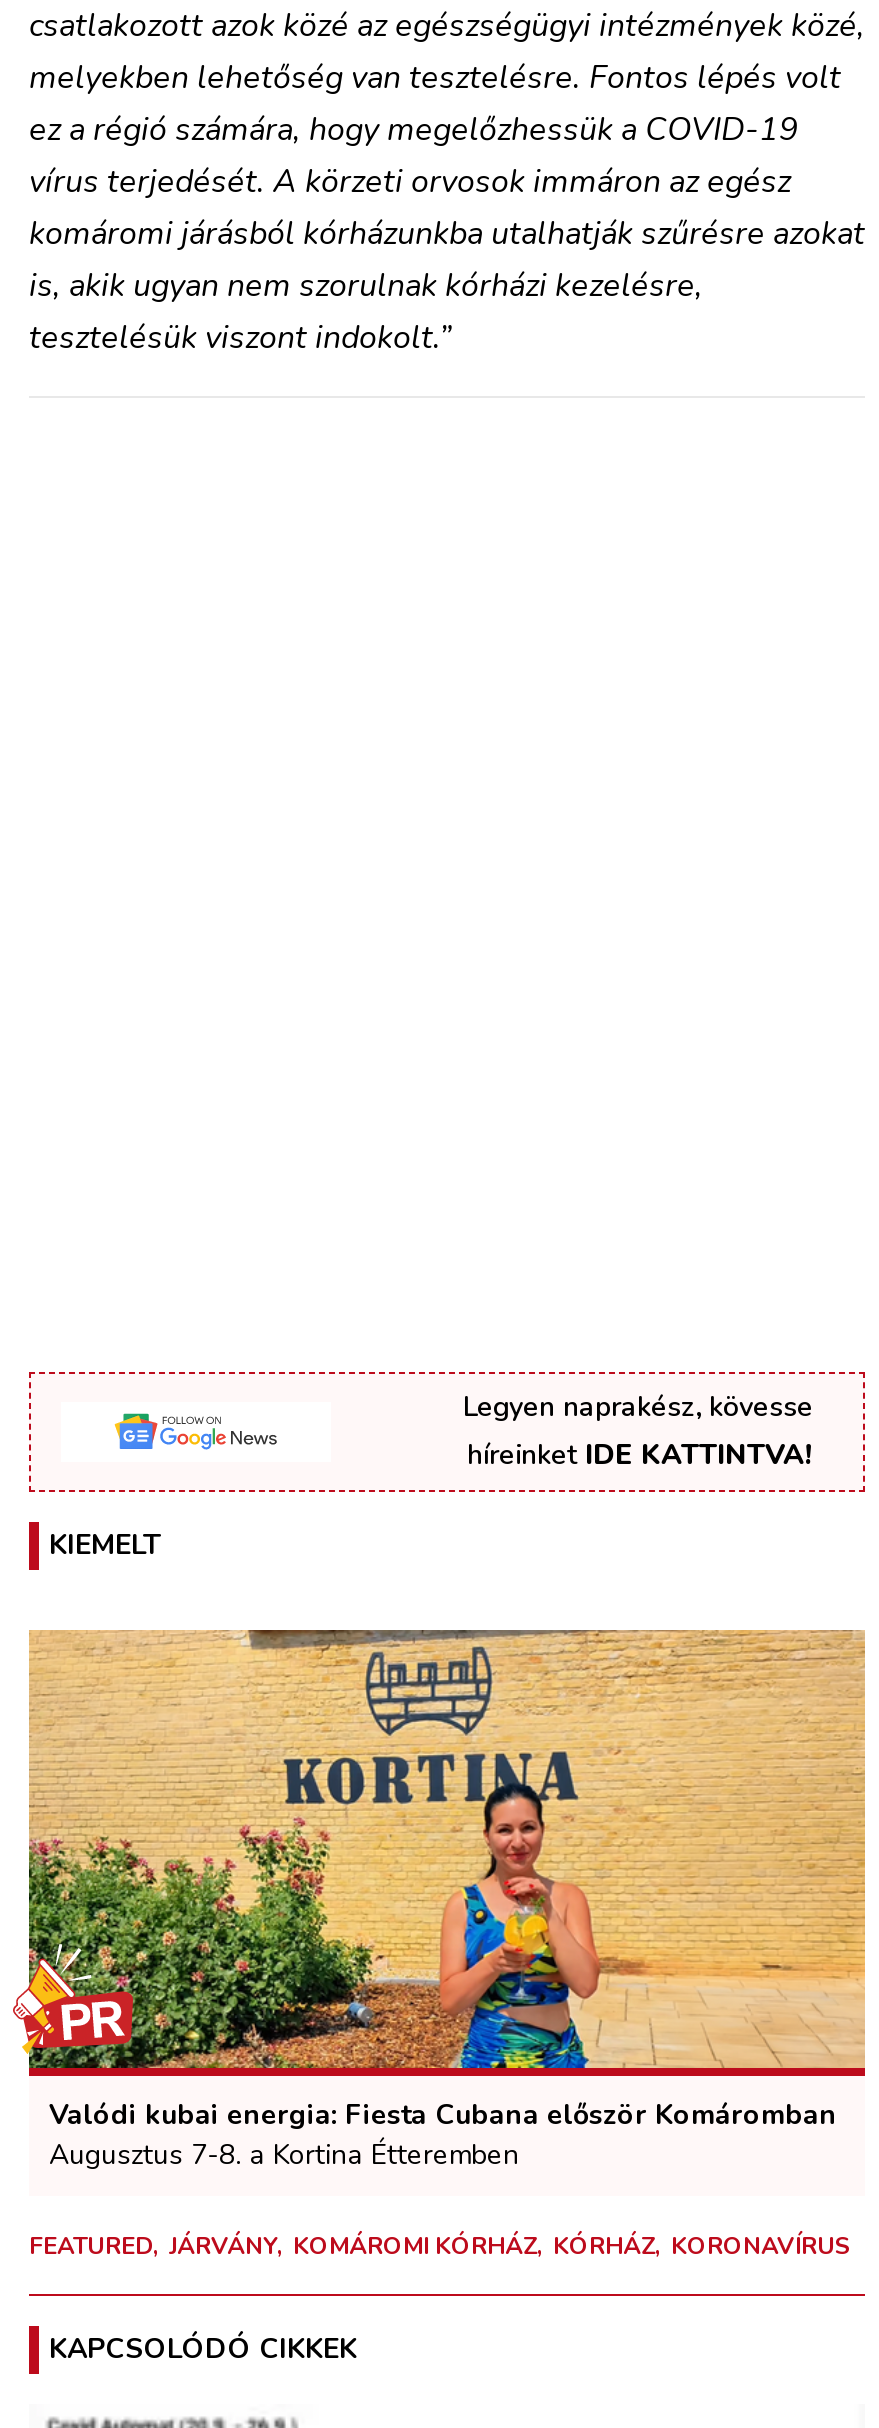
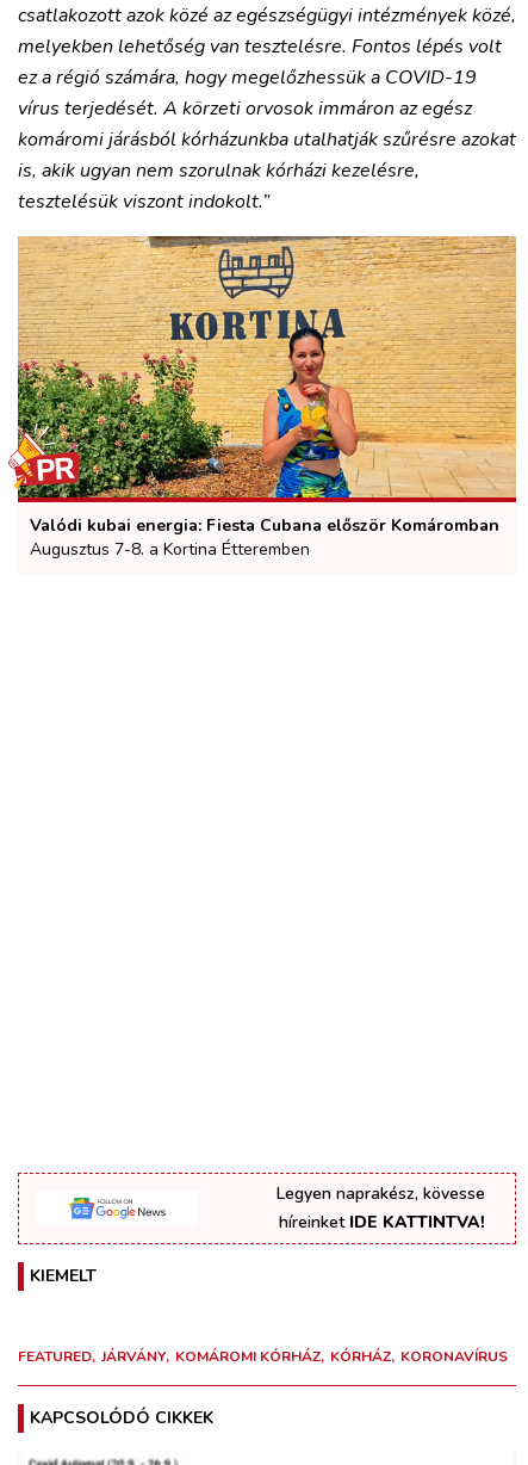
moved [49,1388,813,1564] -> [30,1183,485,1288]: Legyen naprakész, kövesse | híreinket IDE KATTINTVA! | KIEMELT
moved [11,1628,867,2175] -> [7,235,517,561]: [image] | Valódi kubai energia: Fiesta Cubana először Komáromban | Augusztus 7-8. a Kortina Étteremben

